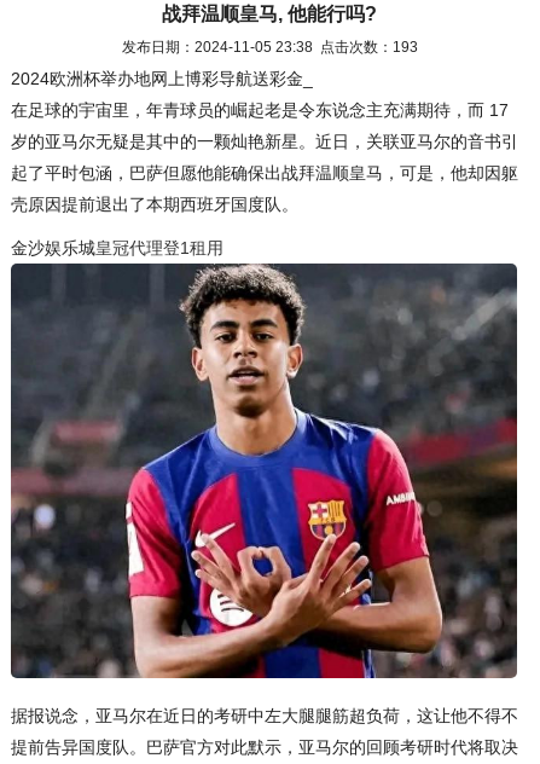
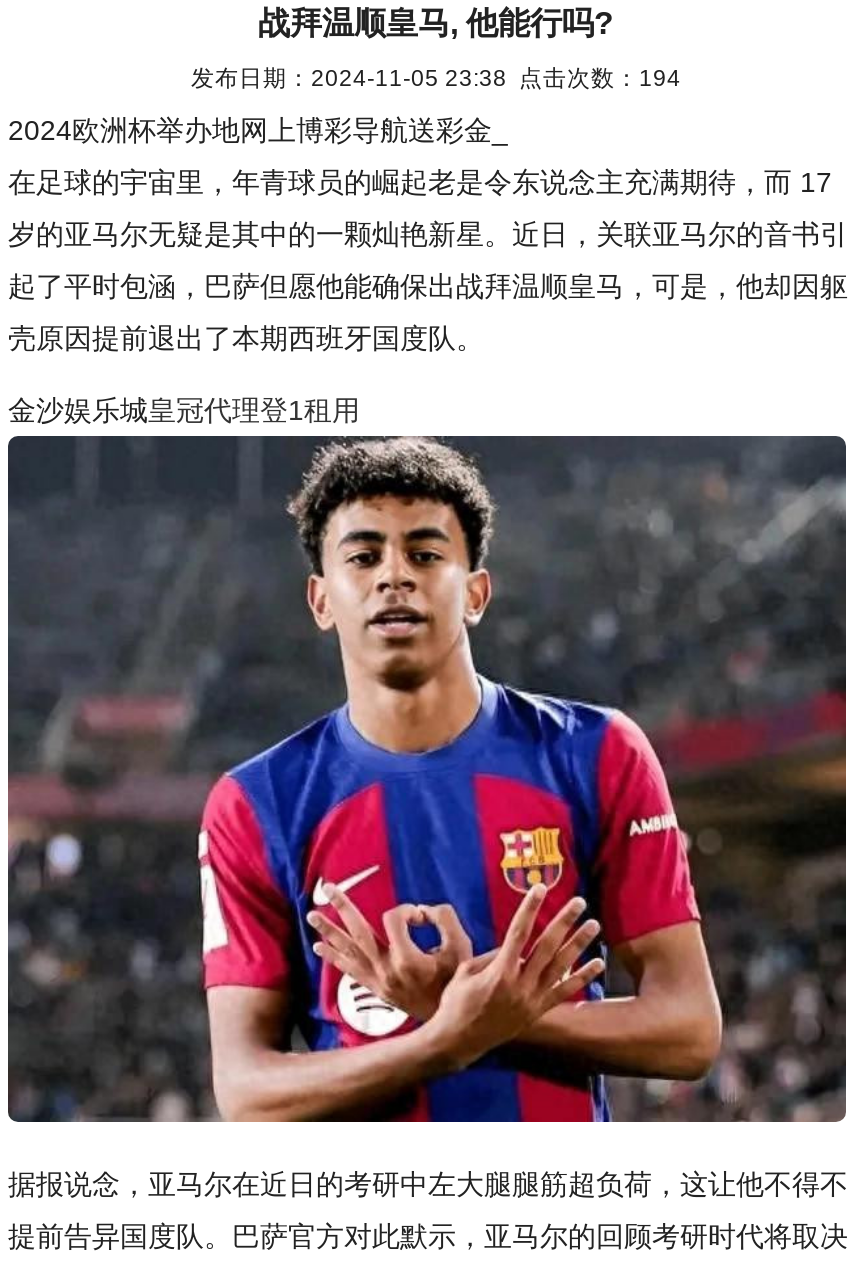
[121,39,417,54] 发布日期：2024-11-05 23:38 点击次数：193 -> [191,64,681,90] 发布日期：2024-11-05 23:38 点击次数：194

